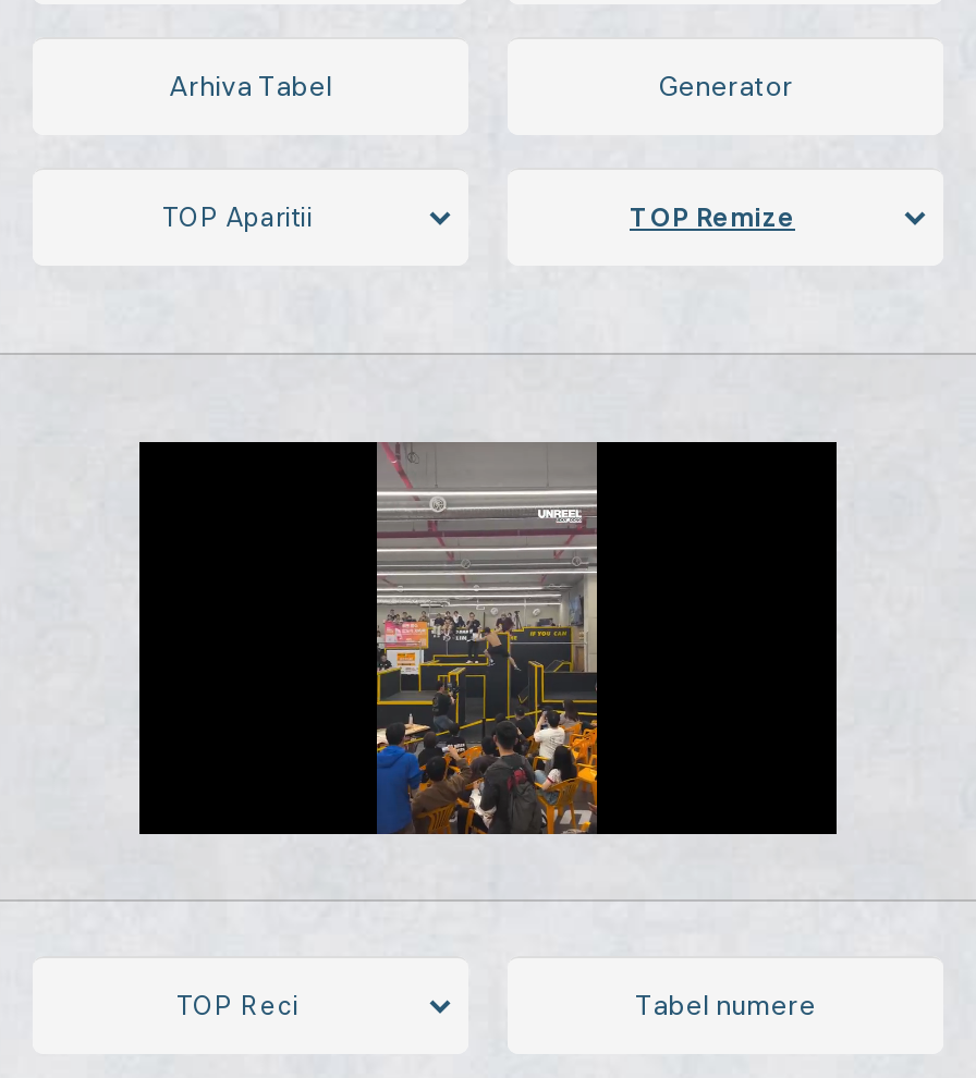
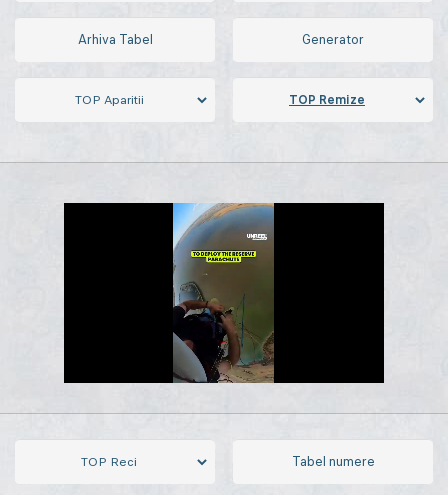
[375,440,597,834] [image] -> [172,202,274,383] [image]

